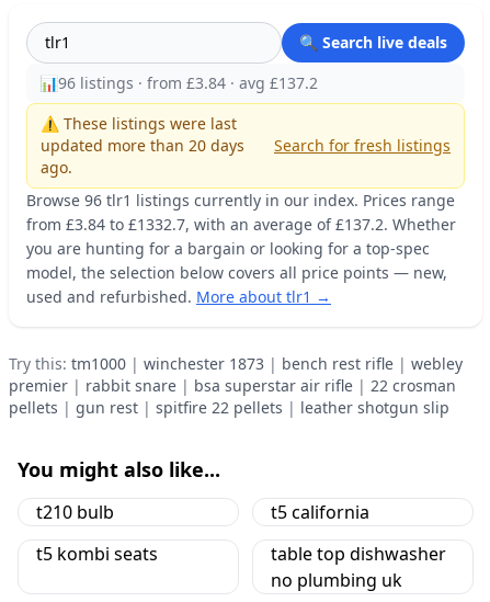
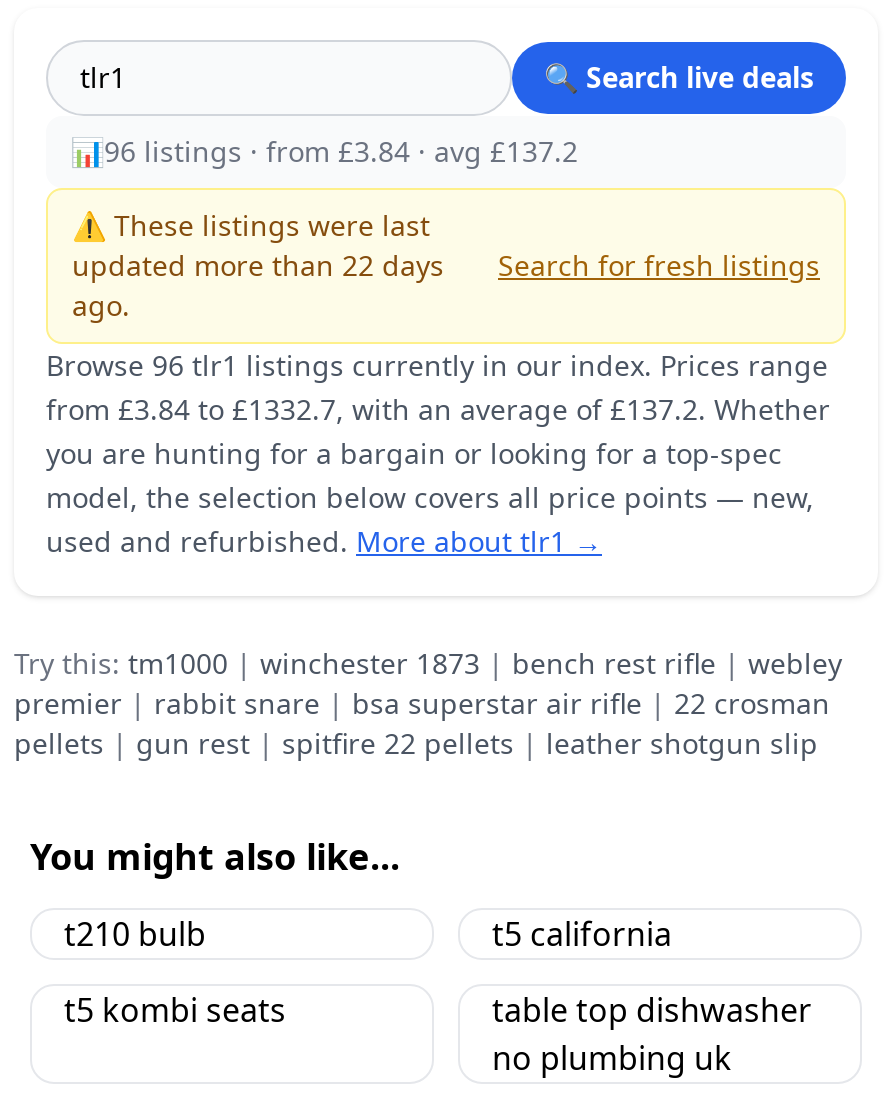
[41,135,244,156] updated more than 20 days -> [72,246,444,284] updated more than 22 days

